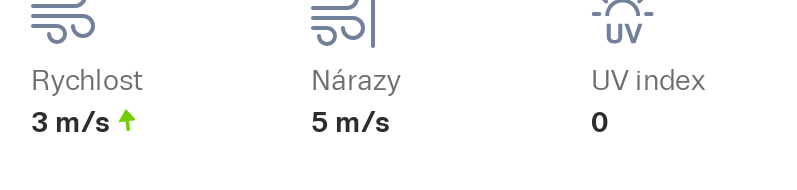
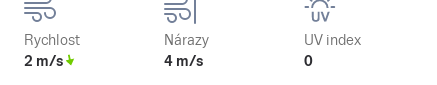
[31,106,109,138] 3 m/s -> [24,53,63,69] 2 m/s
[311,106,389,138] 5 m/s -> [164,53,203,69] 4 m/s

